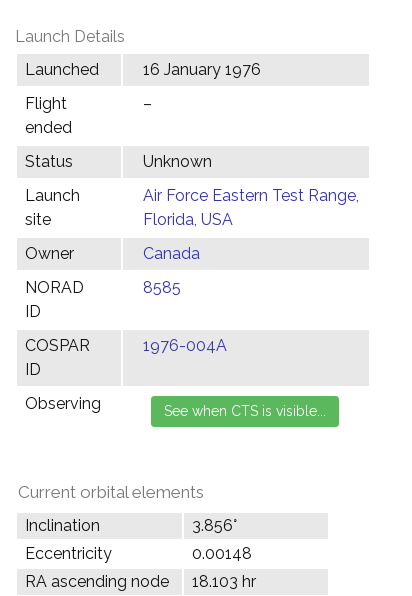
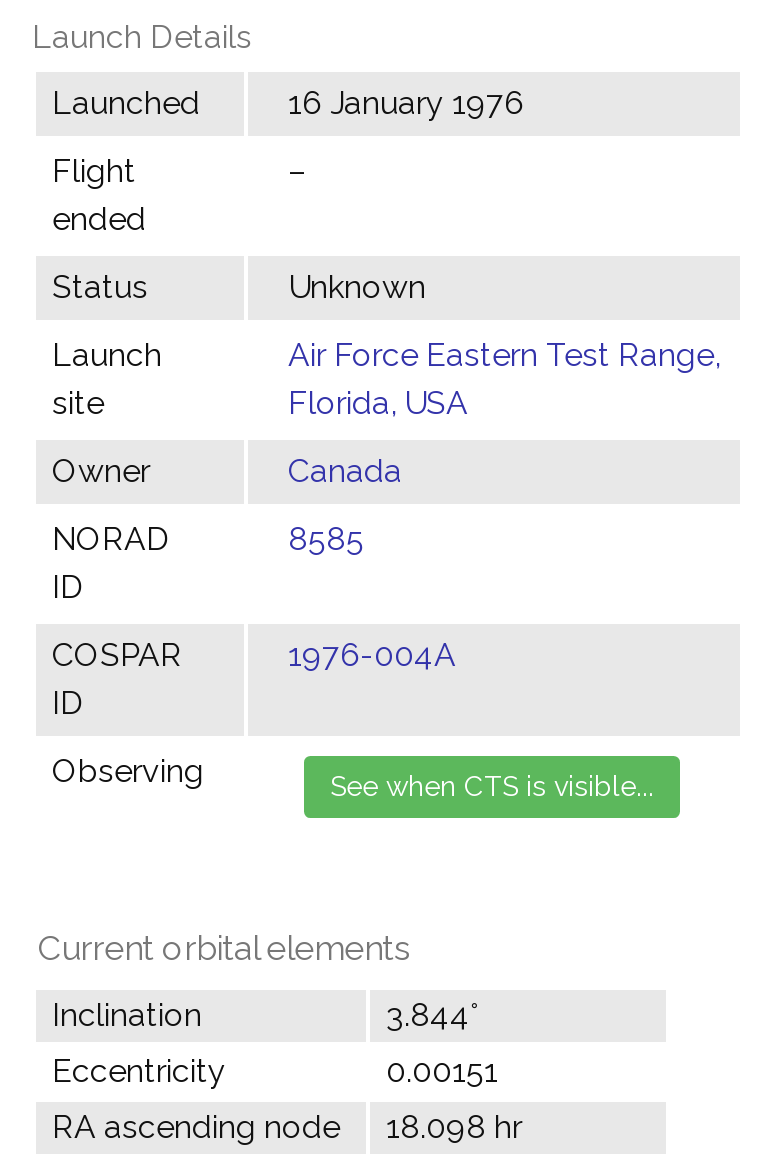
[192,516,237,535] 3.856° -> [386,996,478,1034] 3.844°
[192,544,252,563] 0.00148 -> [386,1052,498,1090] 0.00151
[25,572,256,591] RA ascending node 18.103 hr -> [52,1108,522,1146] RA ascending node 18.098 hr

